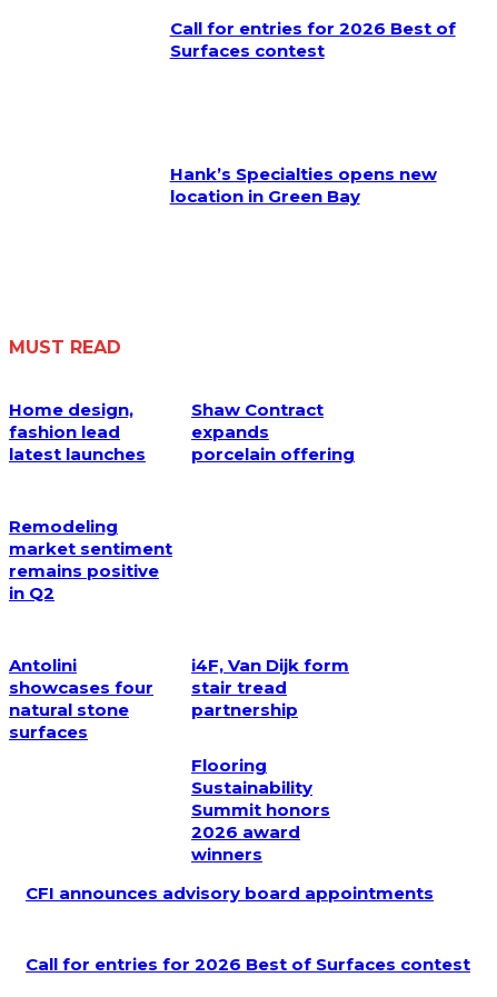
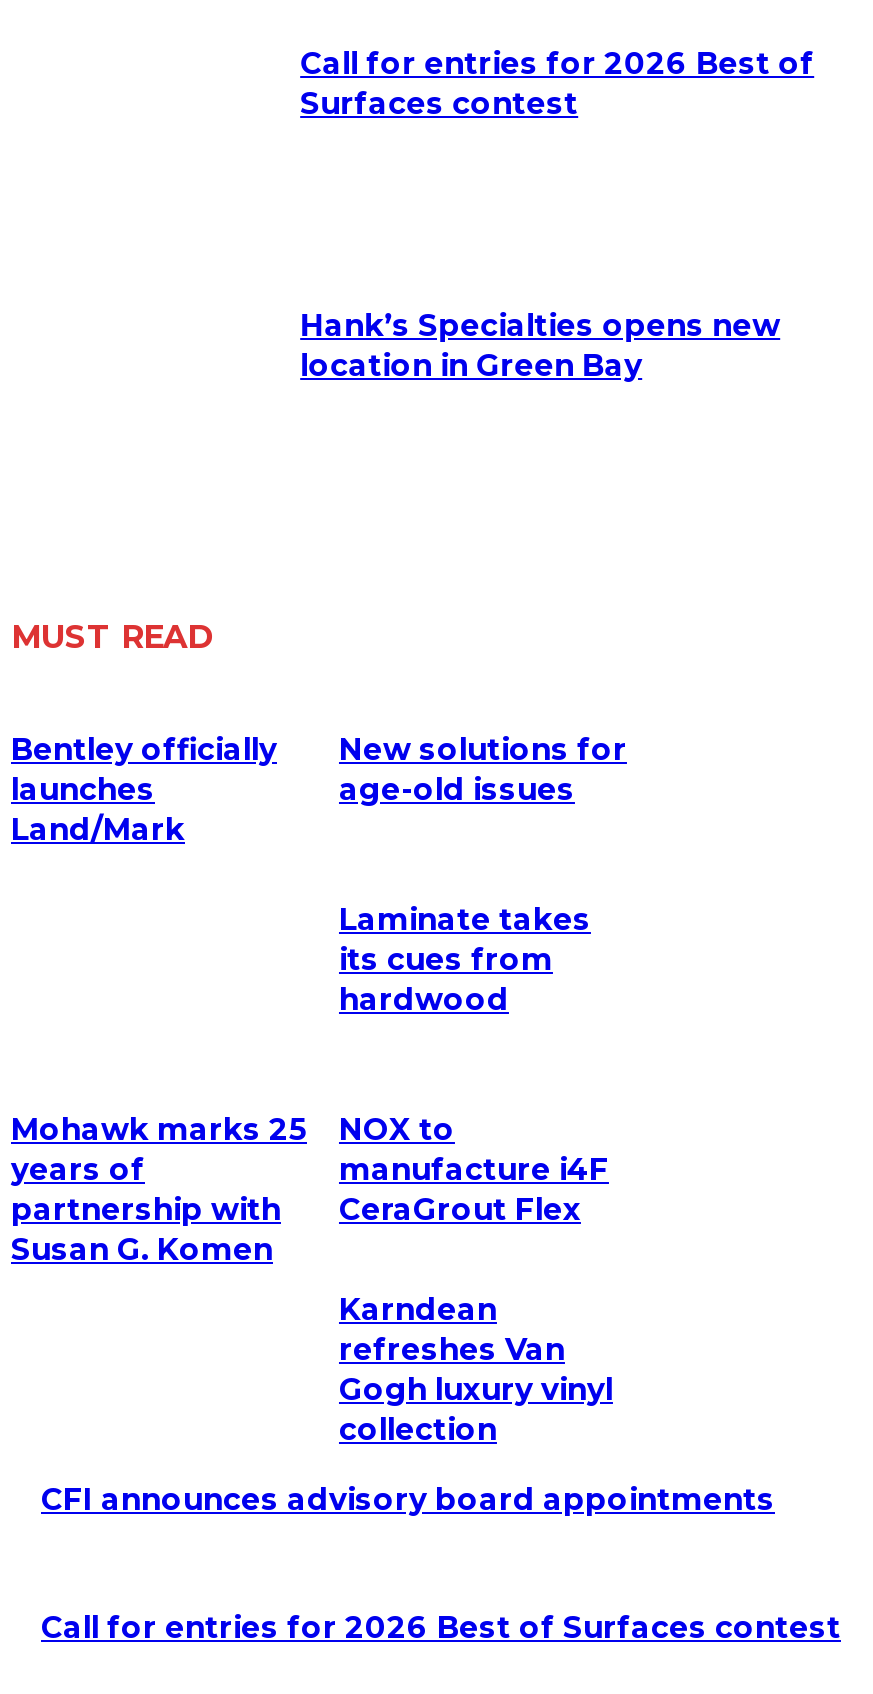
[9,399,146,465] Home design, | fashion lead | latest launches -> [11,731,277,849] Bentley officially | launches | Land/Mark
[191,399,355,465] Shaw Contract | expands | porcelain offering -> [339,731,627,809] New solutions for | age-old issues
[9,516,172,604] Remodeling | market sentiment | remains positive | in Q2 -> [339,901,591,1019] Laminate takes | its cues from | hardwood
[9,655,153,743] Antolini | showcases four | natural stone | surfaces -> [11,1111,307,1269] Mohawk marks 25 | years of | partnership with | Susan G. Komen
[191,655,349,721] i4F, Van Dijk form | stair tread | partnership -> [339,1111,609,1229] NOX to | manufacture i4F | CeraGrout Flex
[191,755,330,865] Flooring | Sustainability | Summit honors | 2026 award | winners -> [339,1291,613,1449] Karndean | refreshes Van | Gogh luxury vinyl | collection

